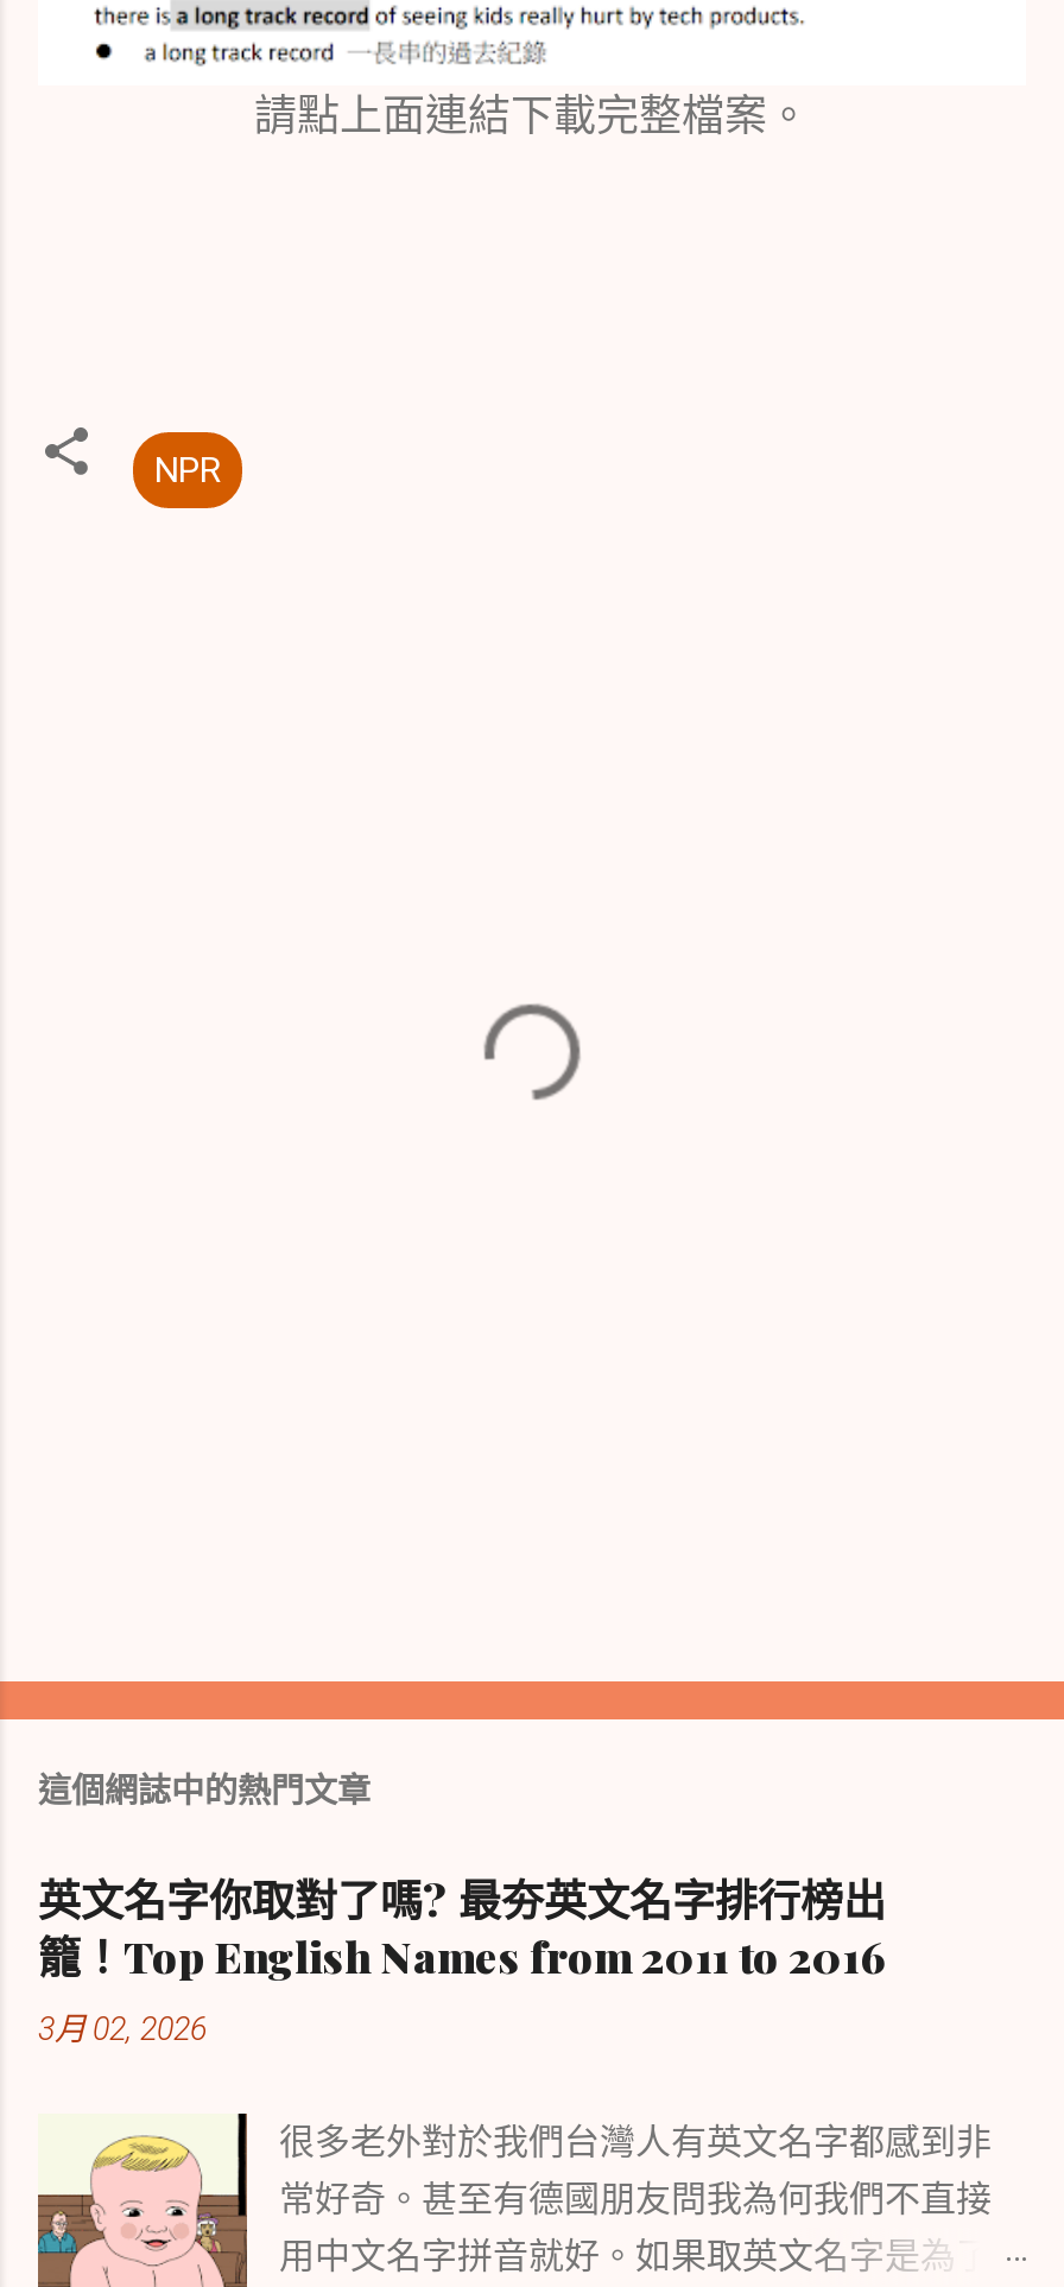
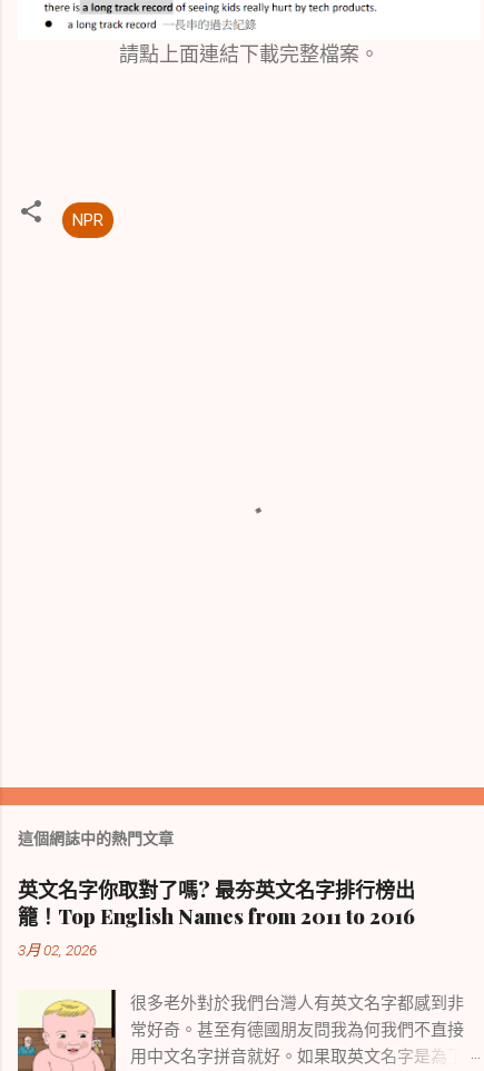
[482,1002,582,1102] [image] -> none

